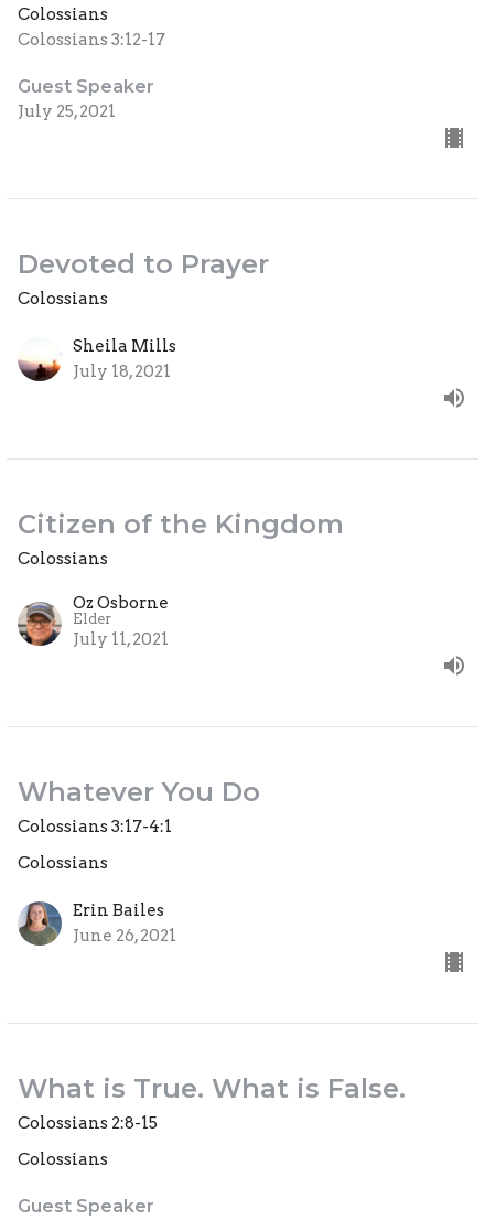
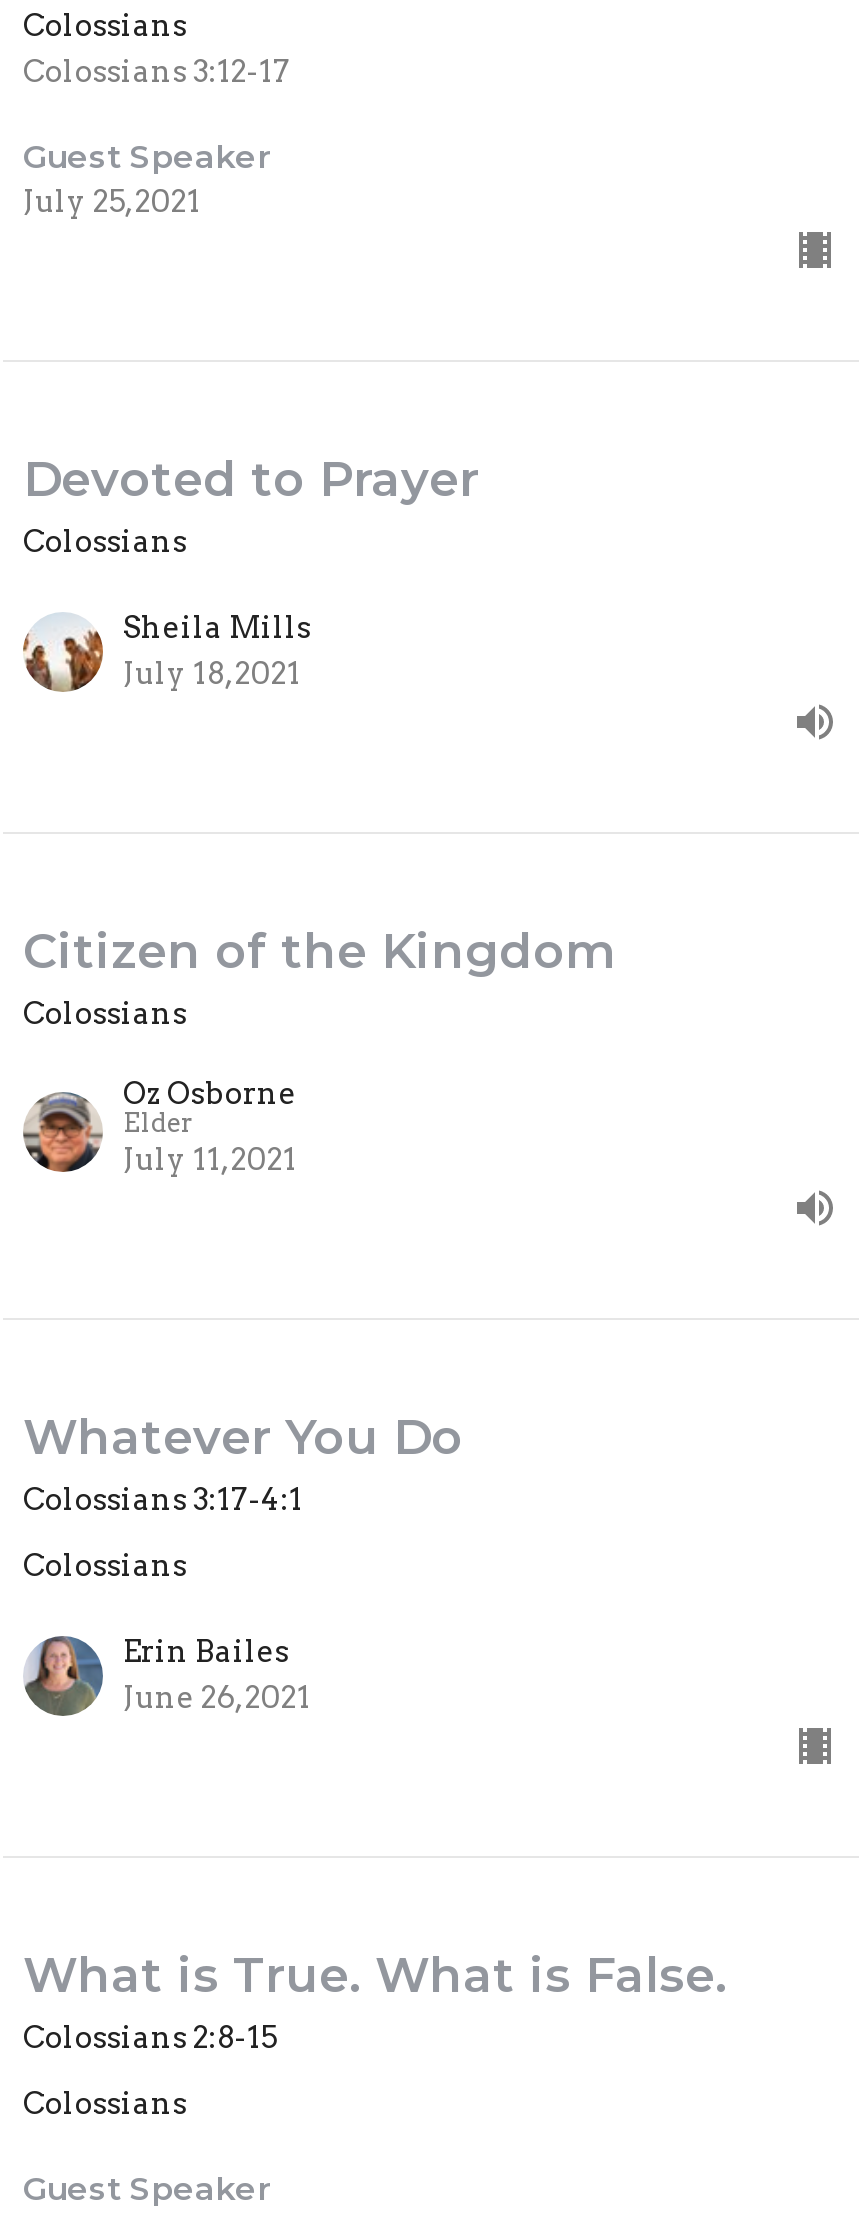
[18,338,62,382] [image] -> [21,612,105,694] [image]

